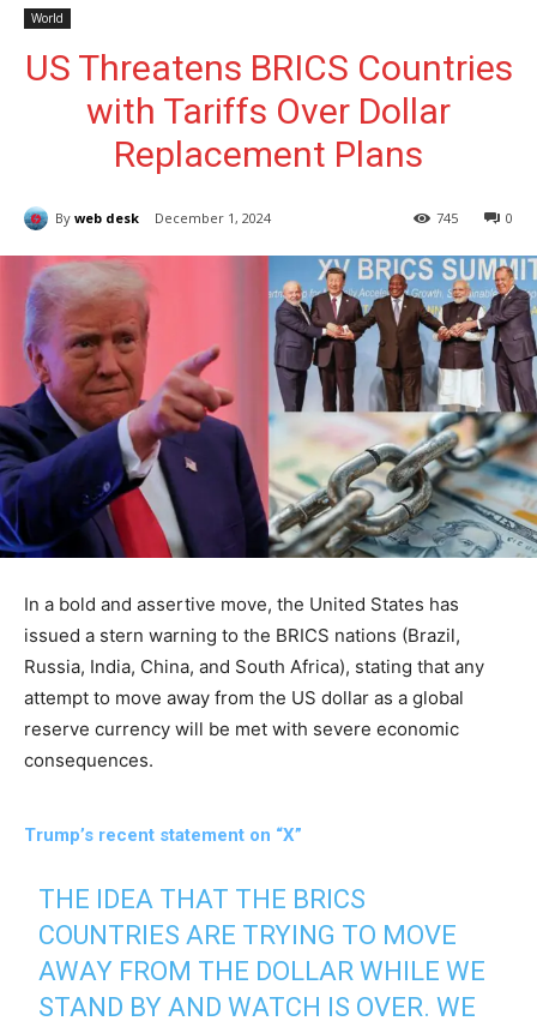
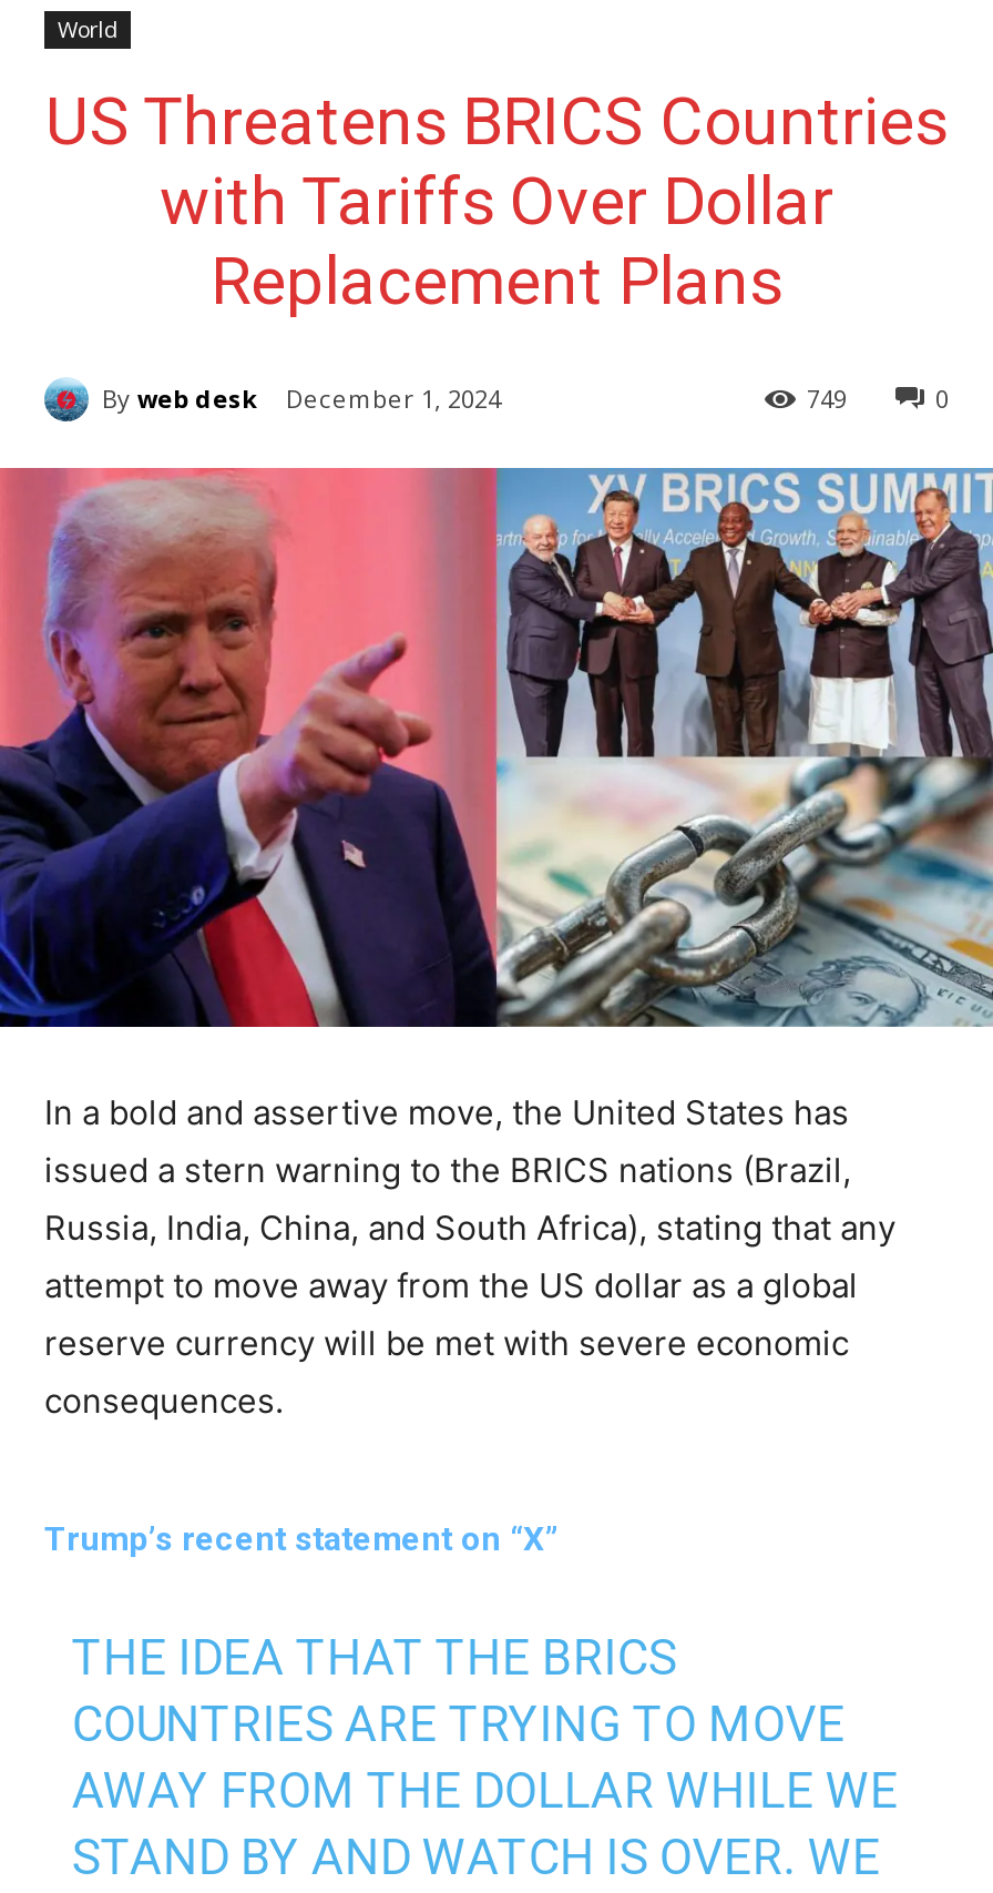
[436,209,458,227] 745 -> [807,382,847,415] 749

